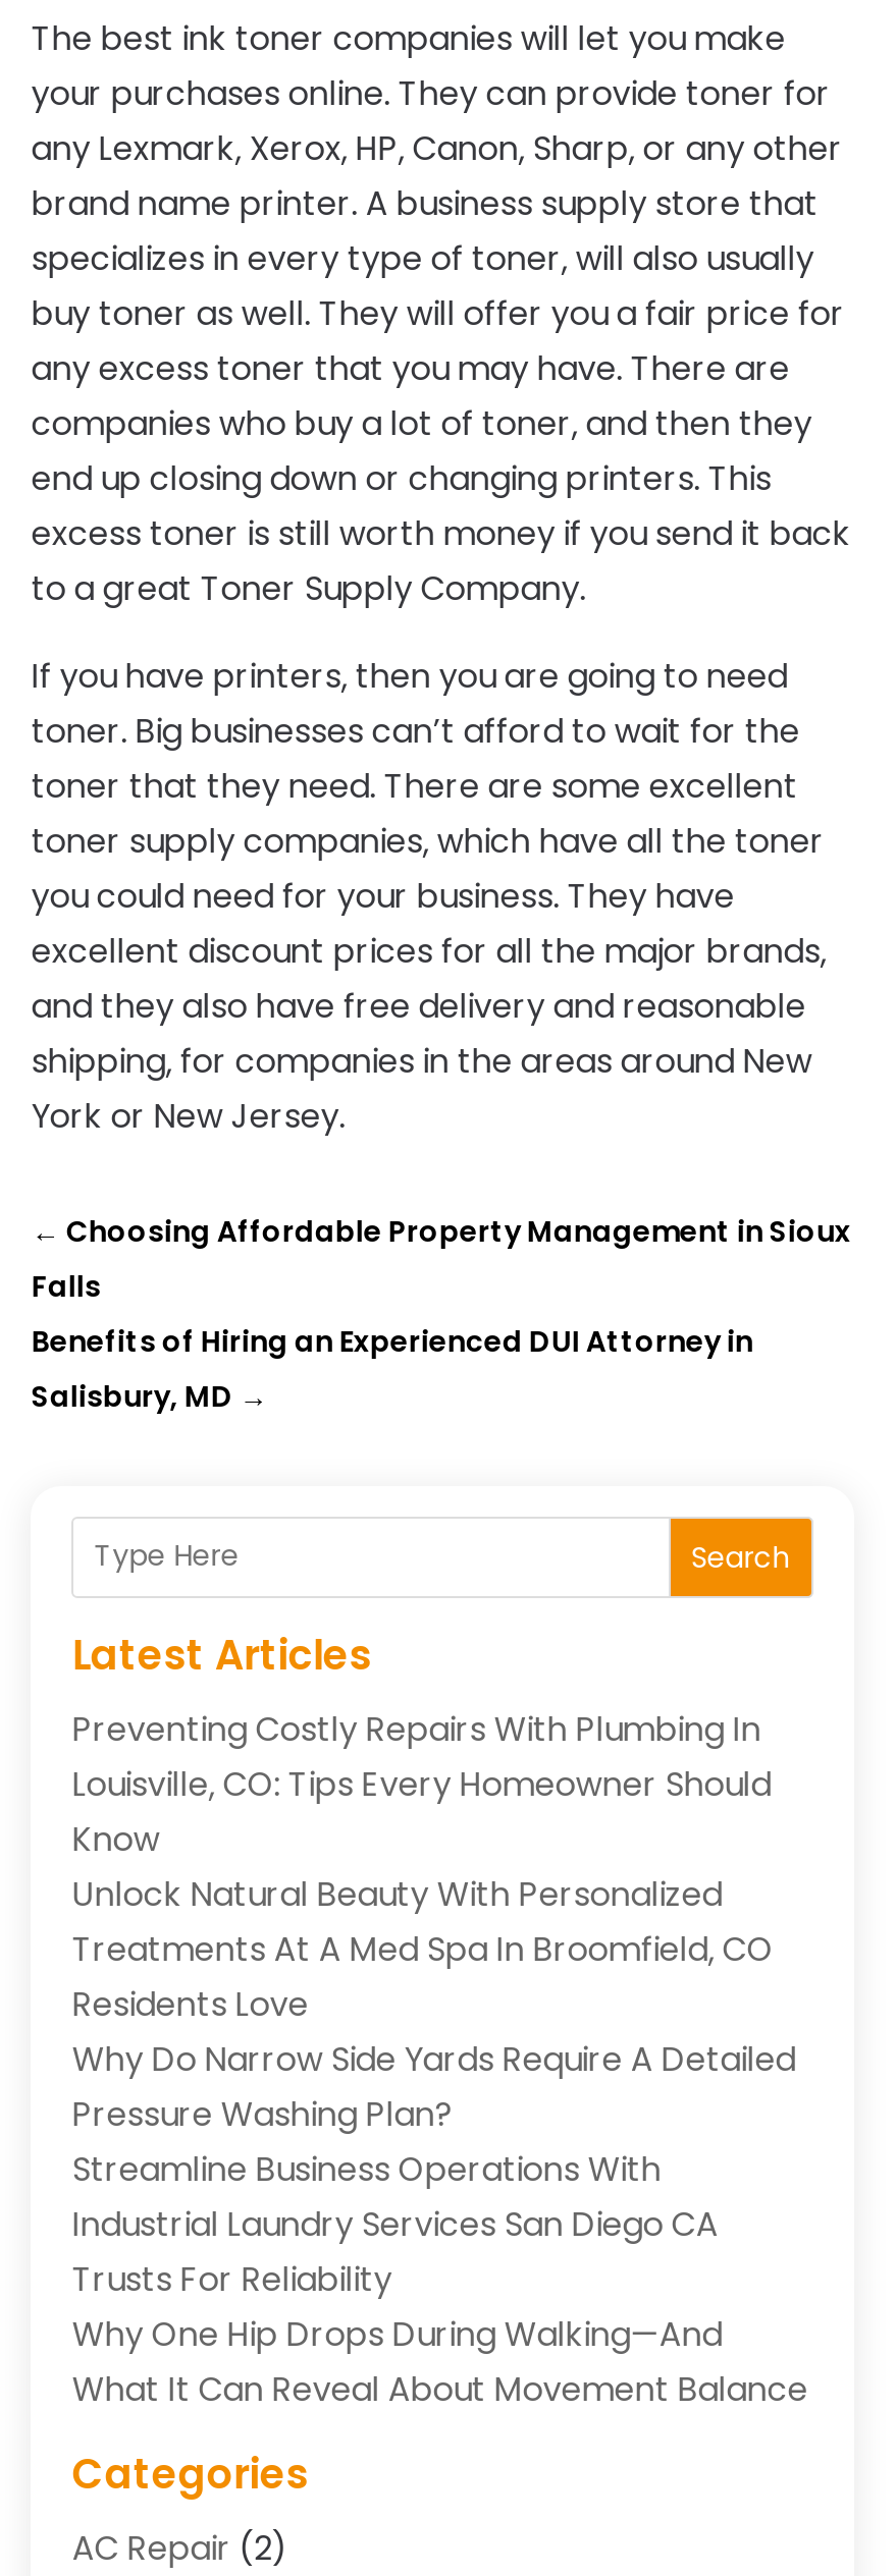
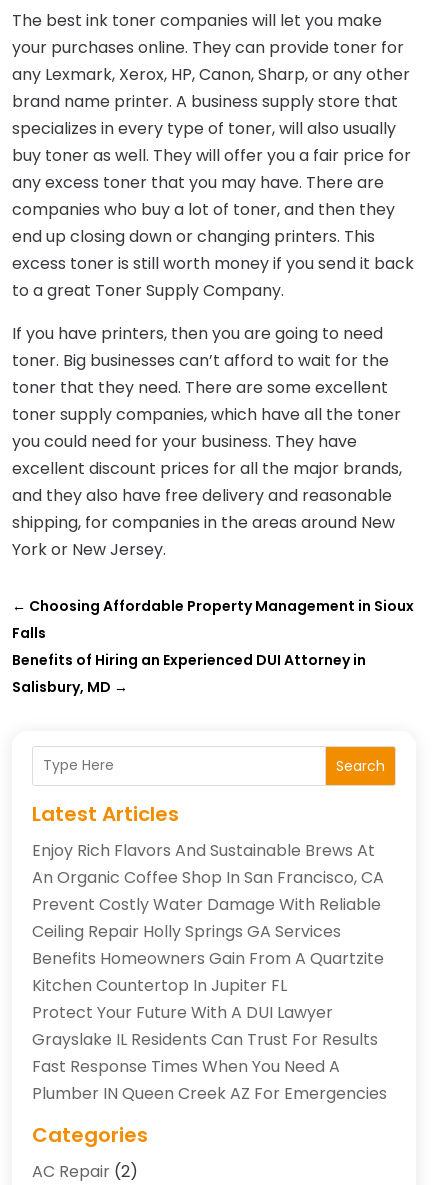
[72,1705,808,2412] Preventing Costly Repairs With Plumbing In | Louisville, CO: Tips Every Homeowner Should | Know | Unlock Natural Beauty With Personalized | Treatments At A Med Spa In Broomfield, CO | Residents Love | Why Do Narrow Side Yards Require A Detailed | Pressure Washing Plan? | Streamline Business Operations With | Industrial Laundry Services San Diego CA | Trusts For Reliability | Why One Hip Drops During Walking—And | What It Can Reveal About Movement Balance -> [32,839,387,1105] Enjoy Rich Flavors And Sustainable Brews At | An Organic Coffee Shop In San Francisco, CA | Prevent Costly Water Damage With Reliable | Ceiling Repair Holly Springs GA Services | Benefits Homeowners Gain From A Quartzite | Kitchen Countertop In Jupiter FL | Protect Your Future With A DUI Lawyer | Grayslake IL Residents Can Trust For Results | Fast Response Times When You Need A | Plumber IN Queen Creek AZ For Emergencies

